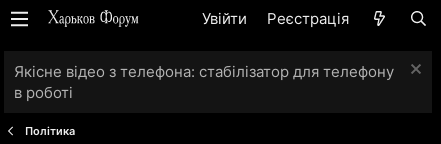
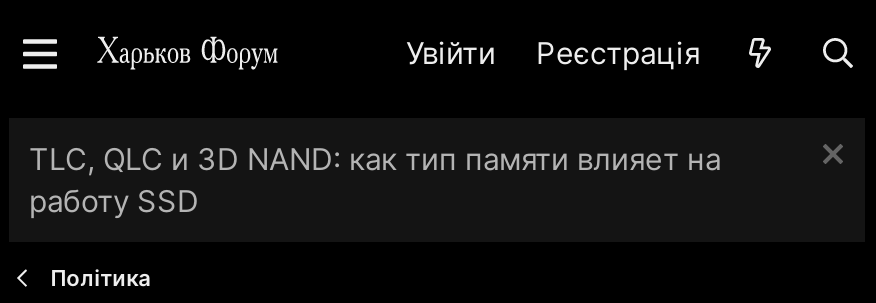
[14,62,394,102] Якісне відео з телефона: стабілізатор для телефону | в роботі -> [29,140,721,220] TLC, QLC и 3D NAND: как тип памяти влияет на | работу SSD

